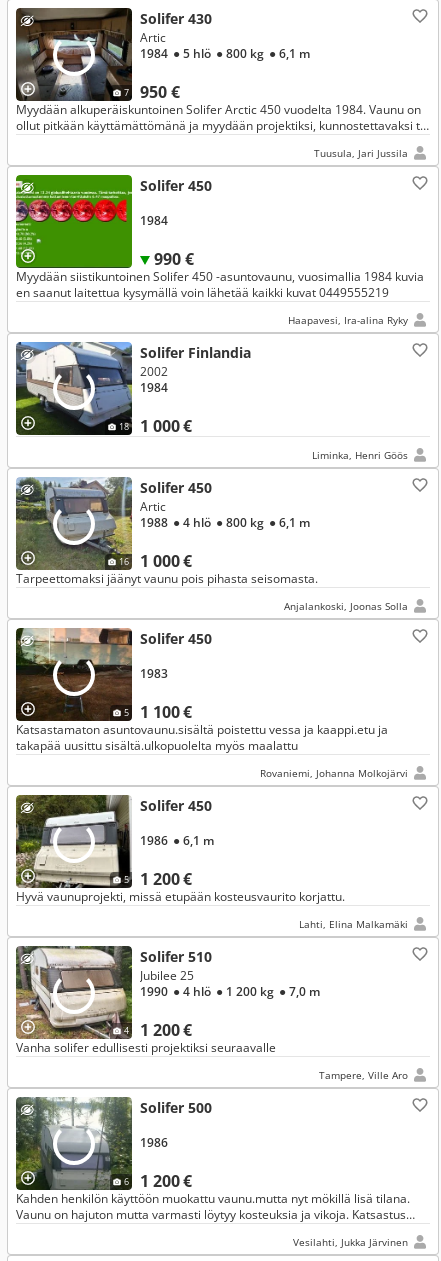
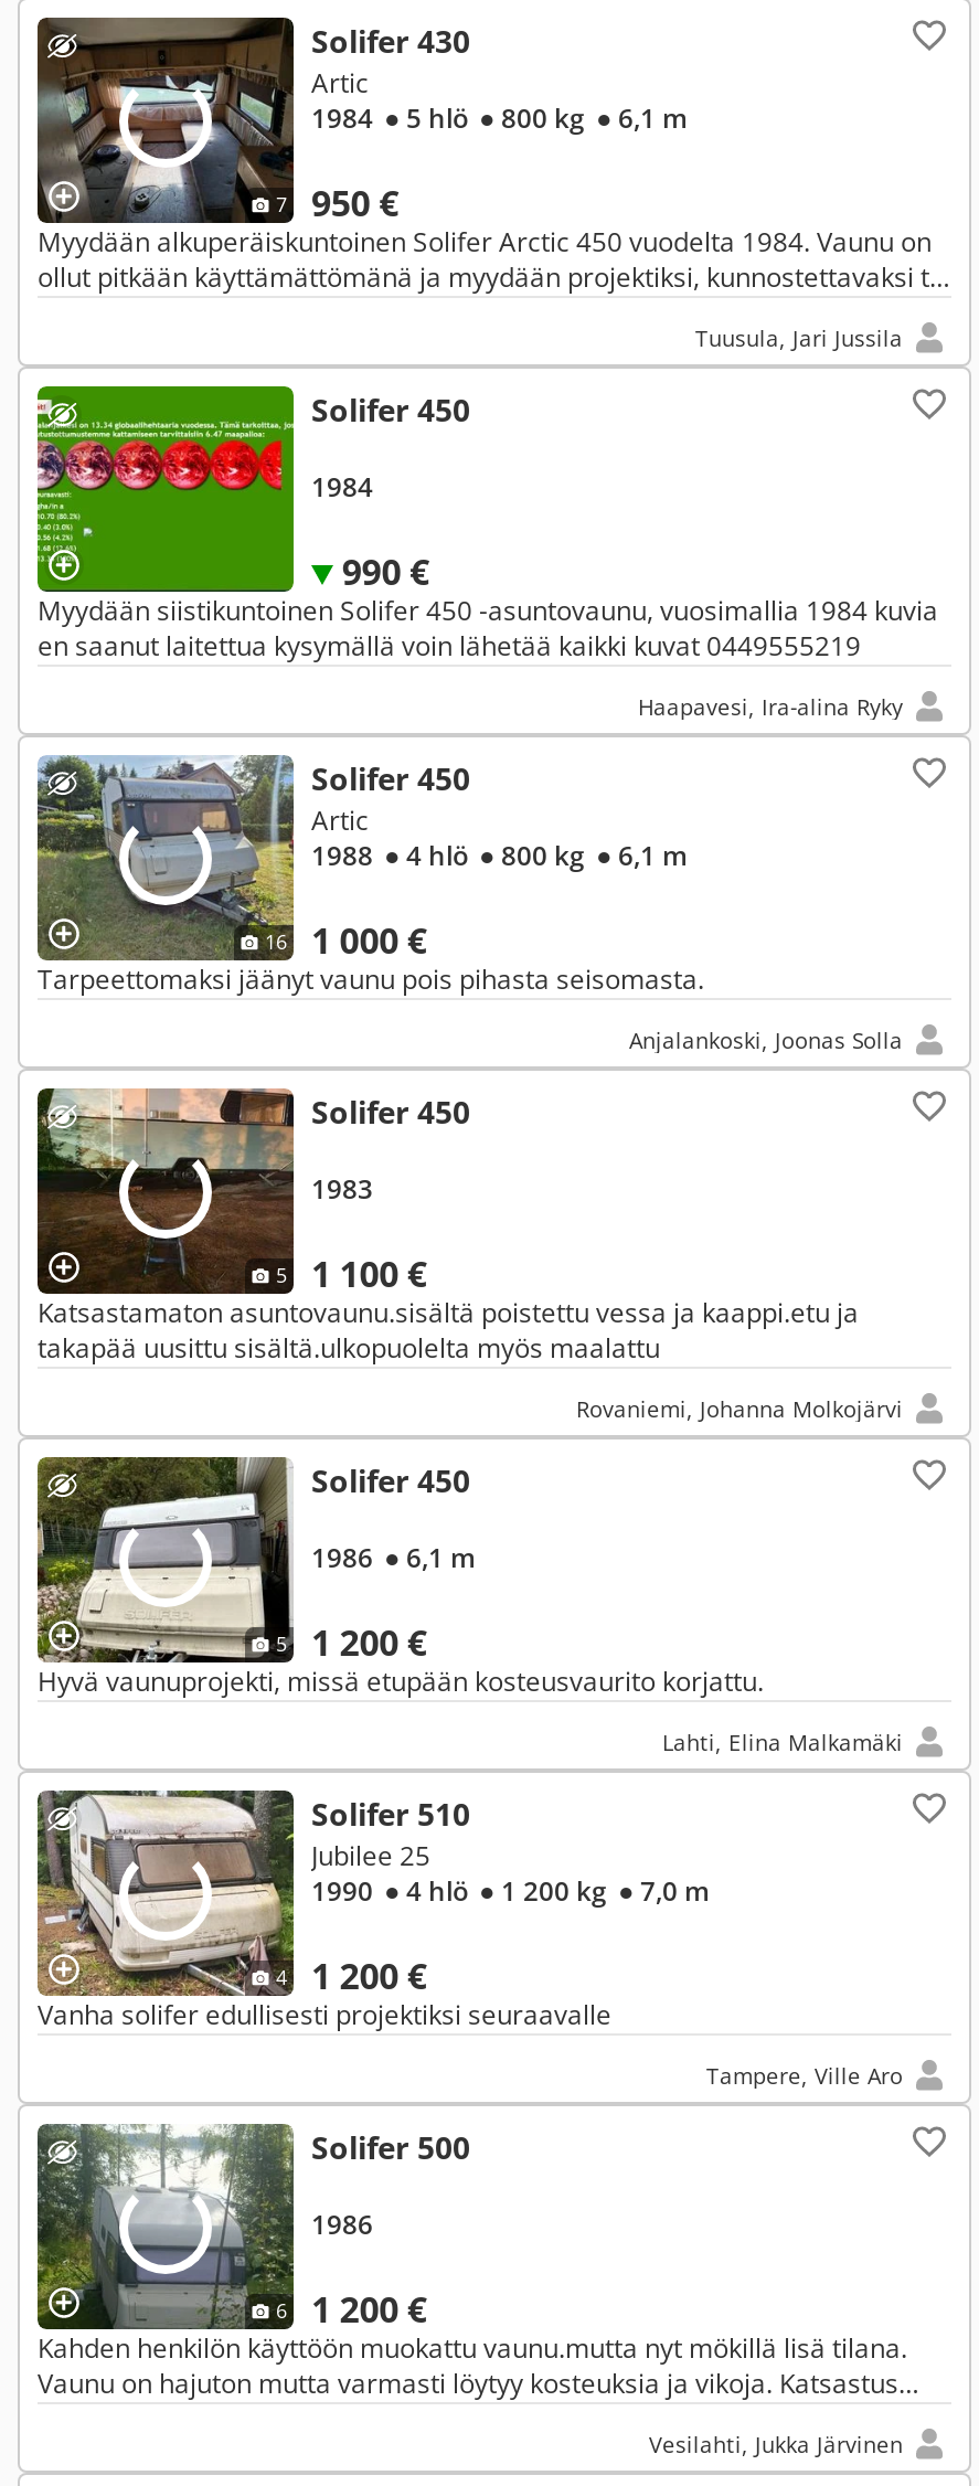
[16,341,133,436] [image] | 18 -> none
[140,343,251,437] Solifer Finlandia | 1 000 € -> none
[140,363,170,396] 2002 | 1984 -> none
[312,448,408,462] Liminka, Henri Göös -> none

